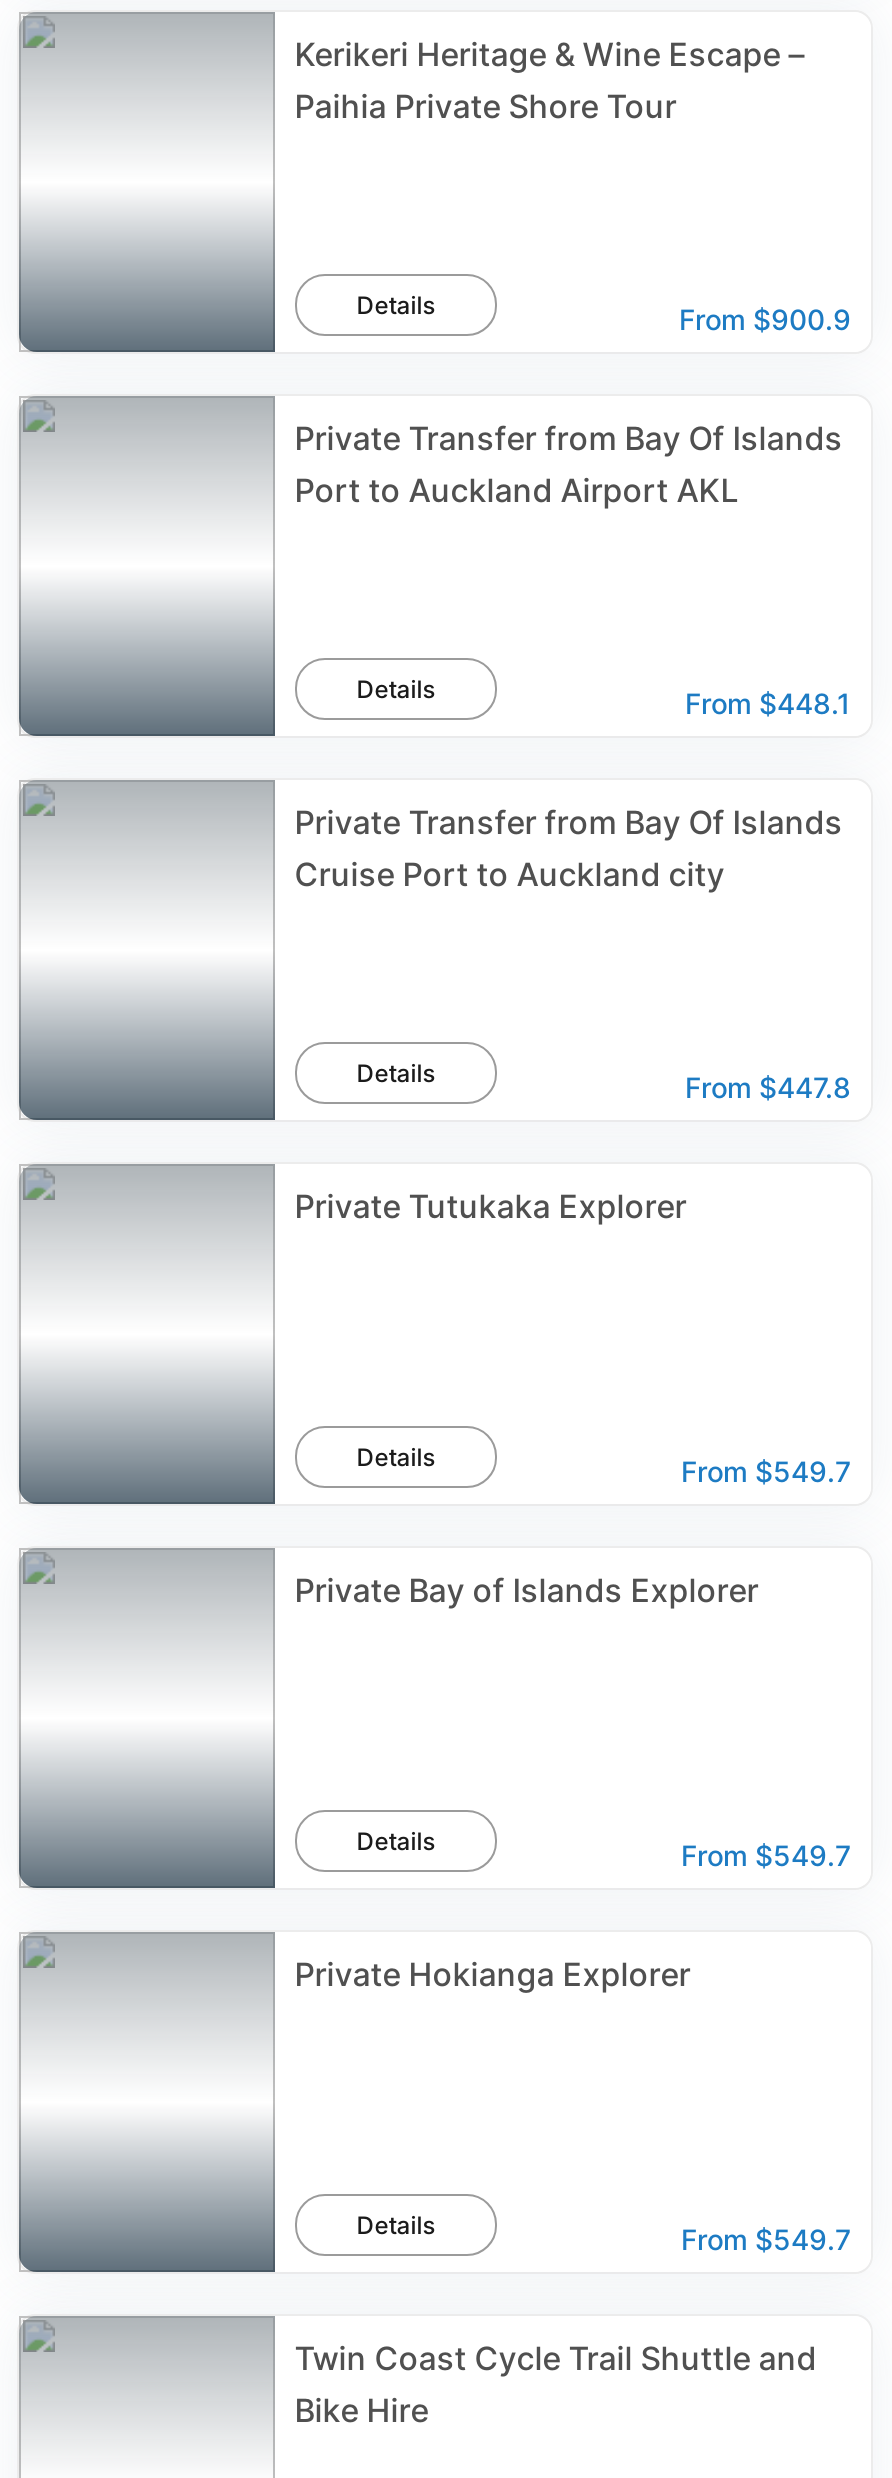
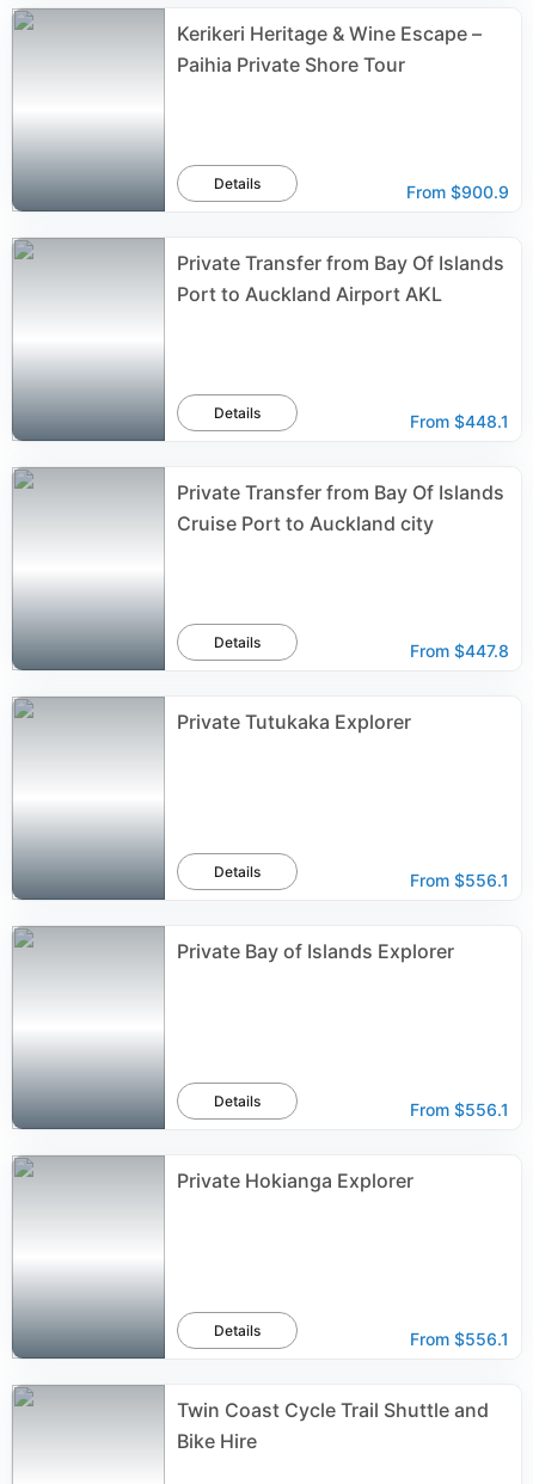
[681,1454,851,1488] From $549.7 -> [410,870,509,890] From $556.1
[681,1838,851,1872] From $549.7 -> [410,1099,509,1120] From $556.1
[681,2222,851,2256] From $549.7 -> [410,1329,509,1349] From $556.1

